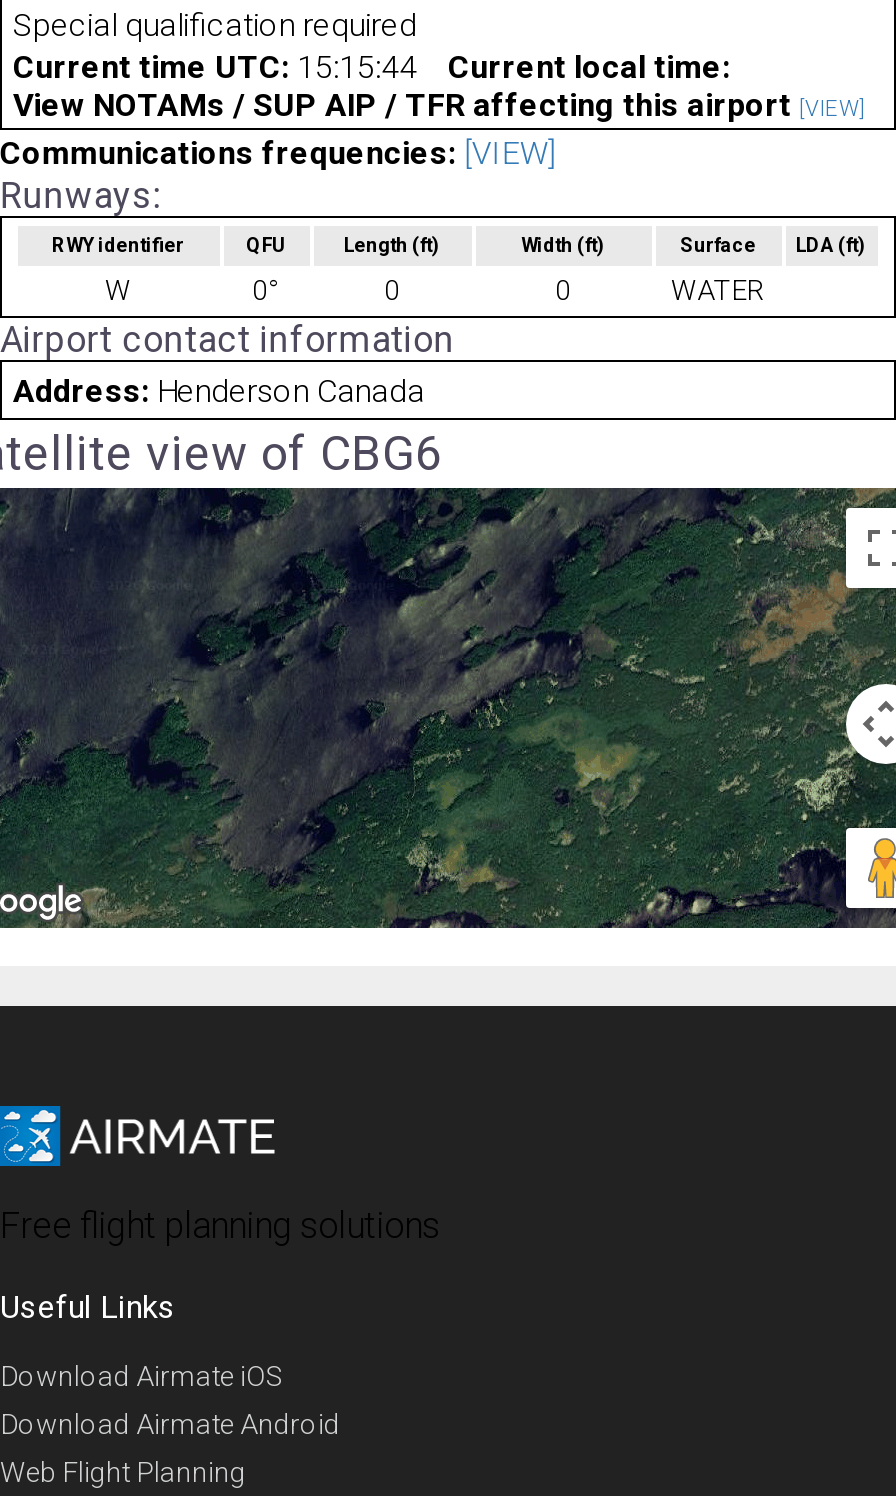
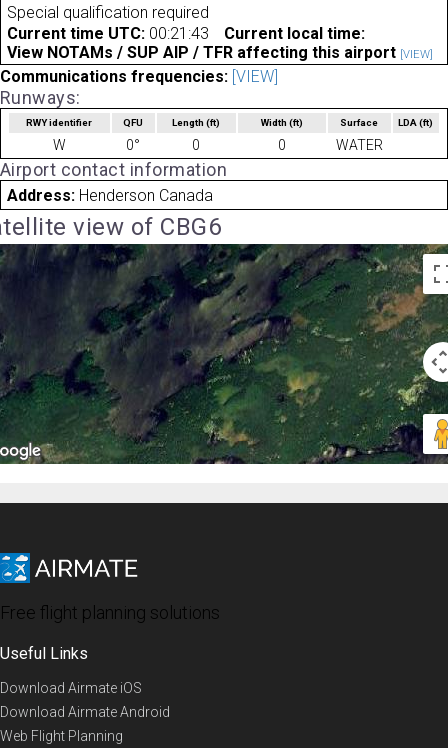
[13,49,417,87] Current time UTC: 15:15:44 -> [6,24,208,43] Current time UTC: 00:21:43

